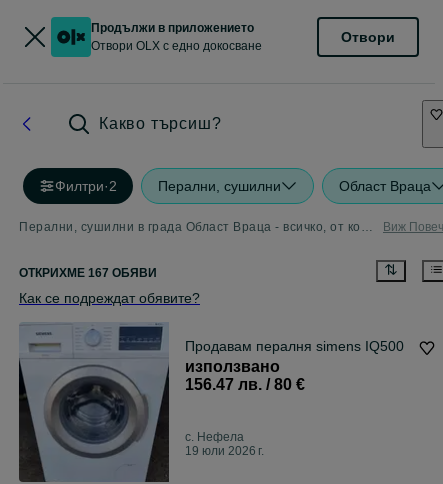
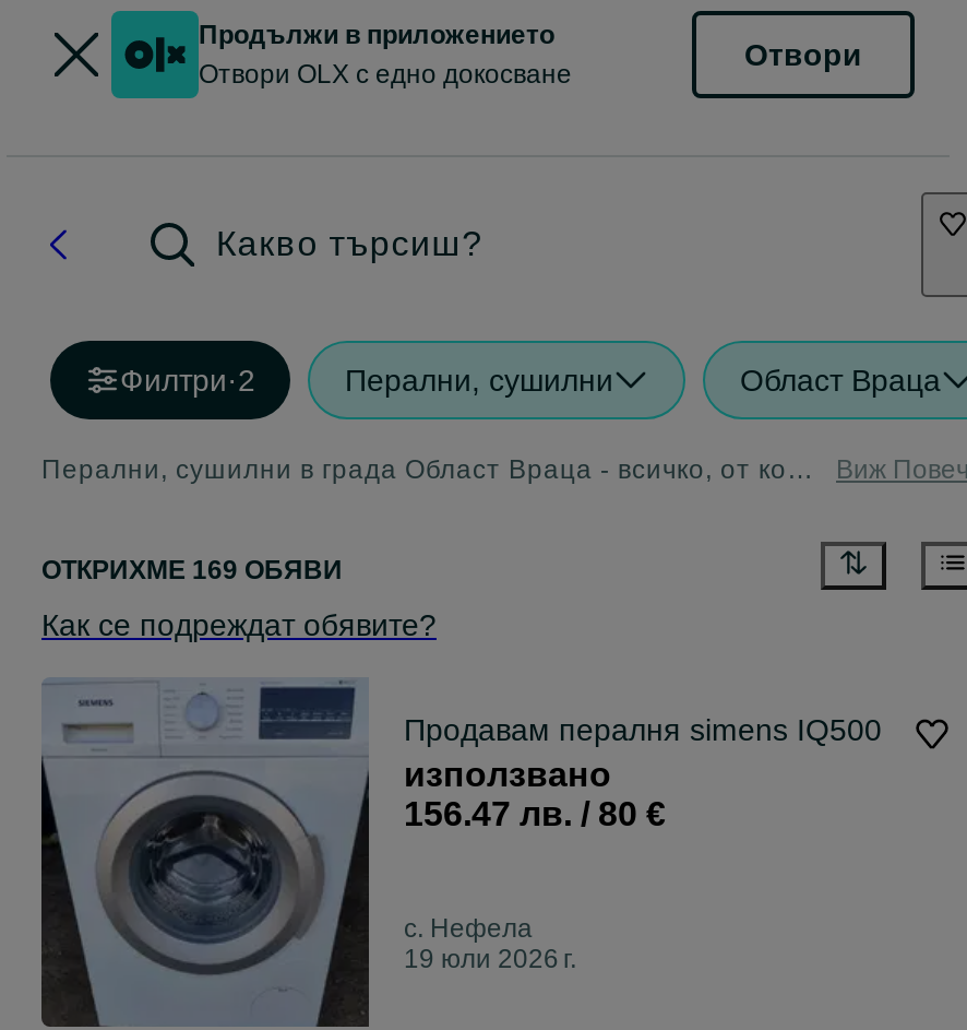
[19,266,157,280] ОТКРИХМЕ 167 ОБЯВИ -> [41,556,343,586] ОТКРИХМЕ 169 ОБЯВИ

